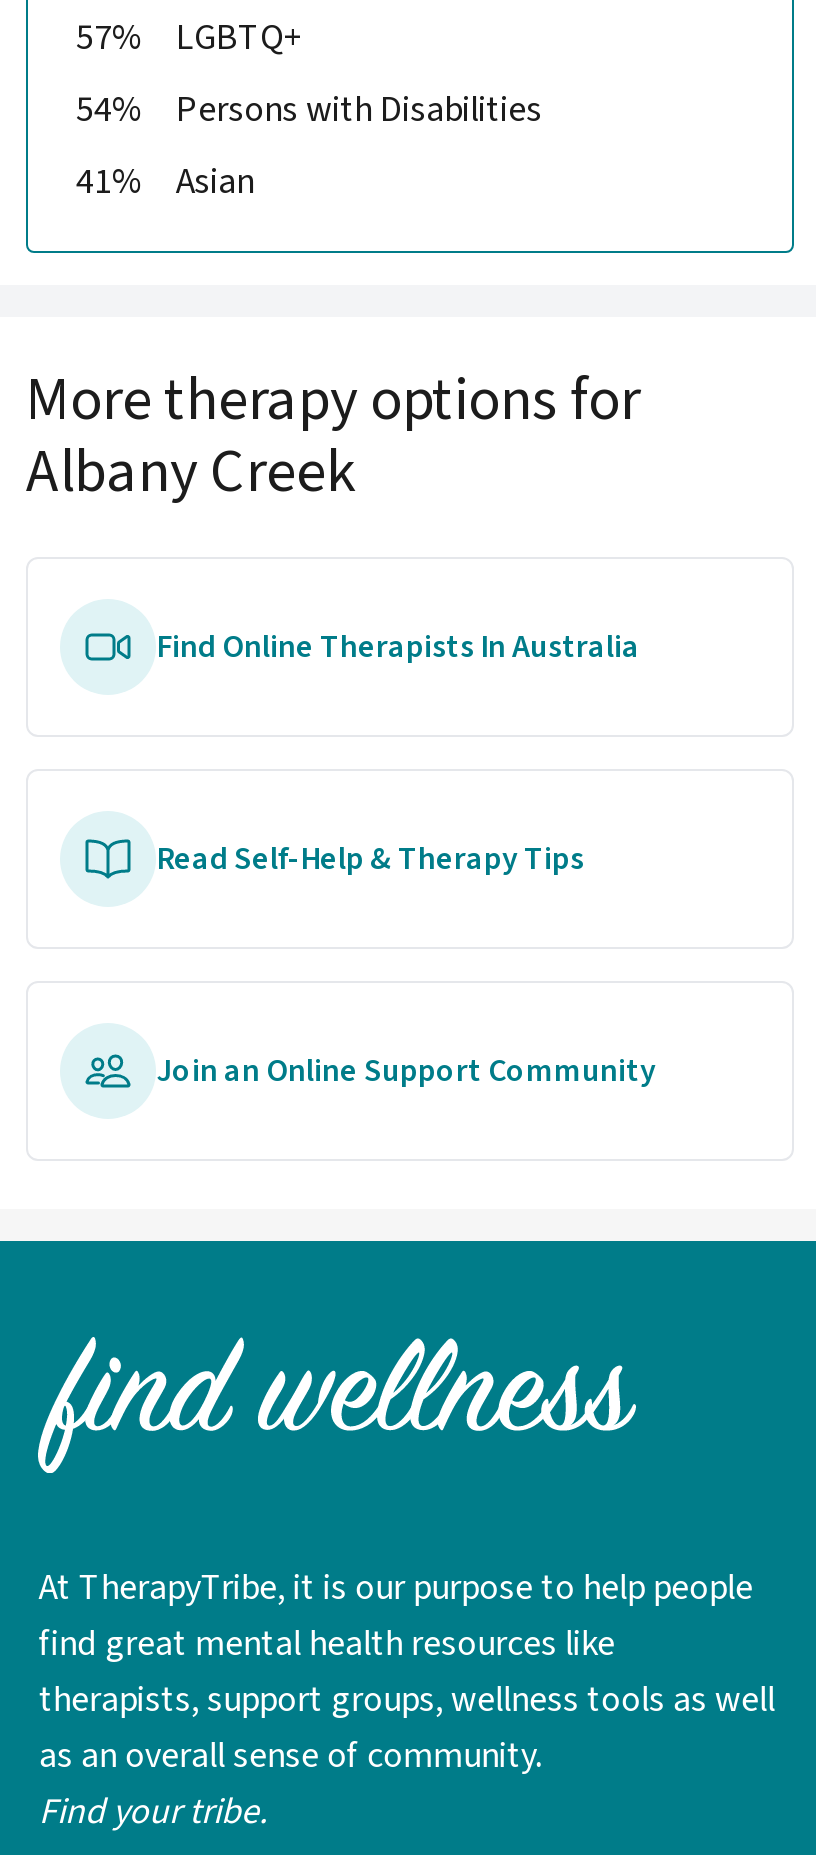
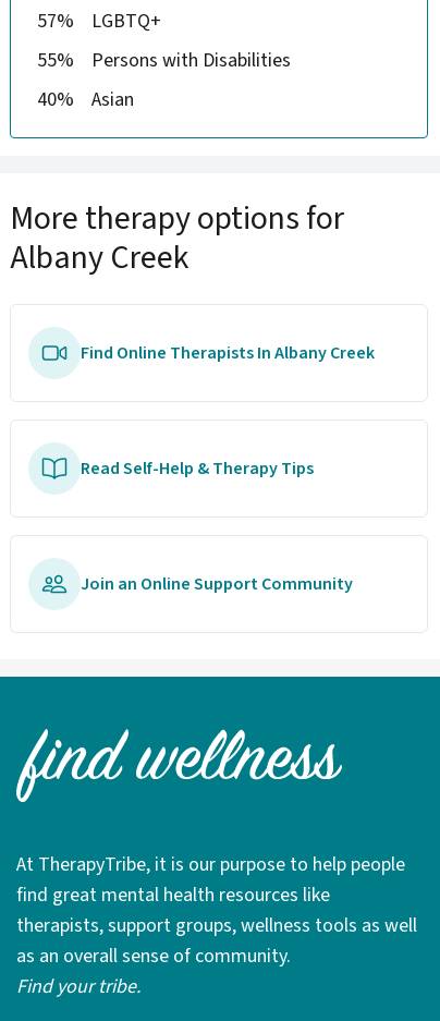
[76,84,542,134] 54% Persons with Disabilities -> [37,47,291,74] 55% Persons with Disabilities
[76,156,254,206] 41% Asian -> [37,86,134,113] 40% Asian
[156,624,640,668] Find Online Therapists In Australia -> [81,341,375,365] Find Online Therapists In Albany Creek

